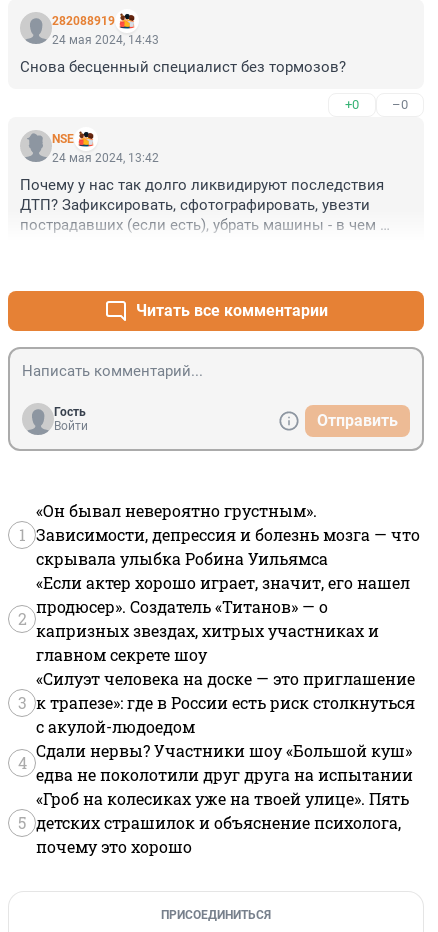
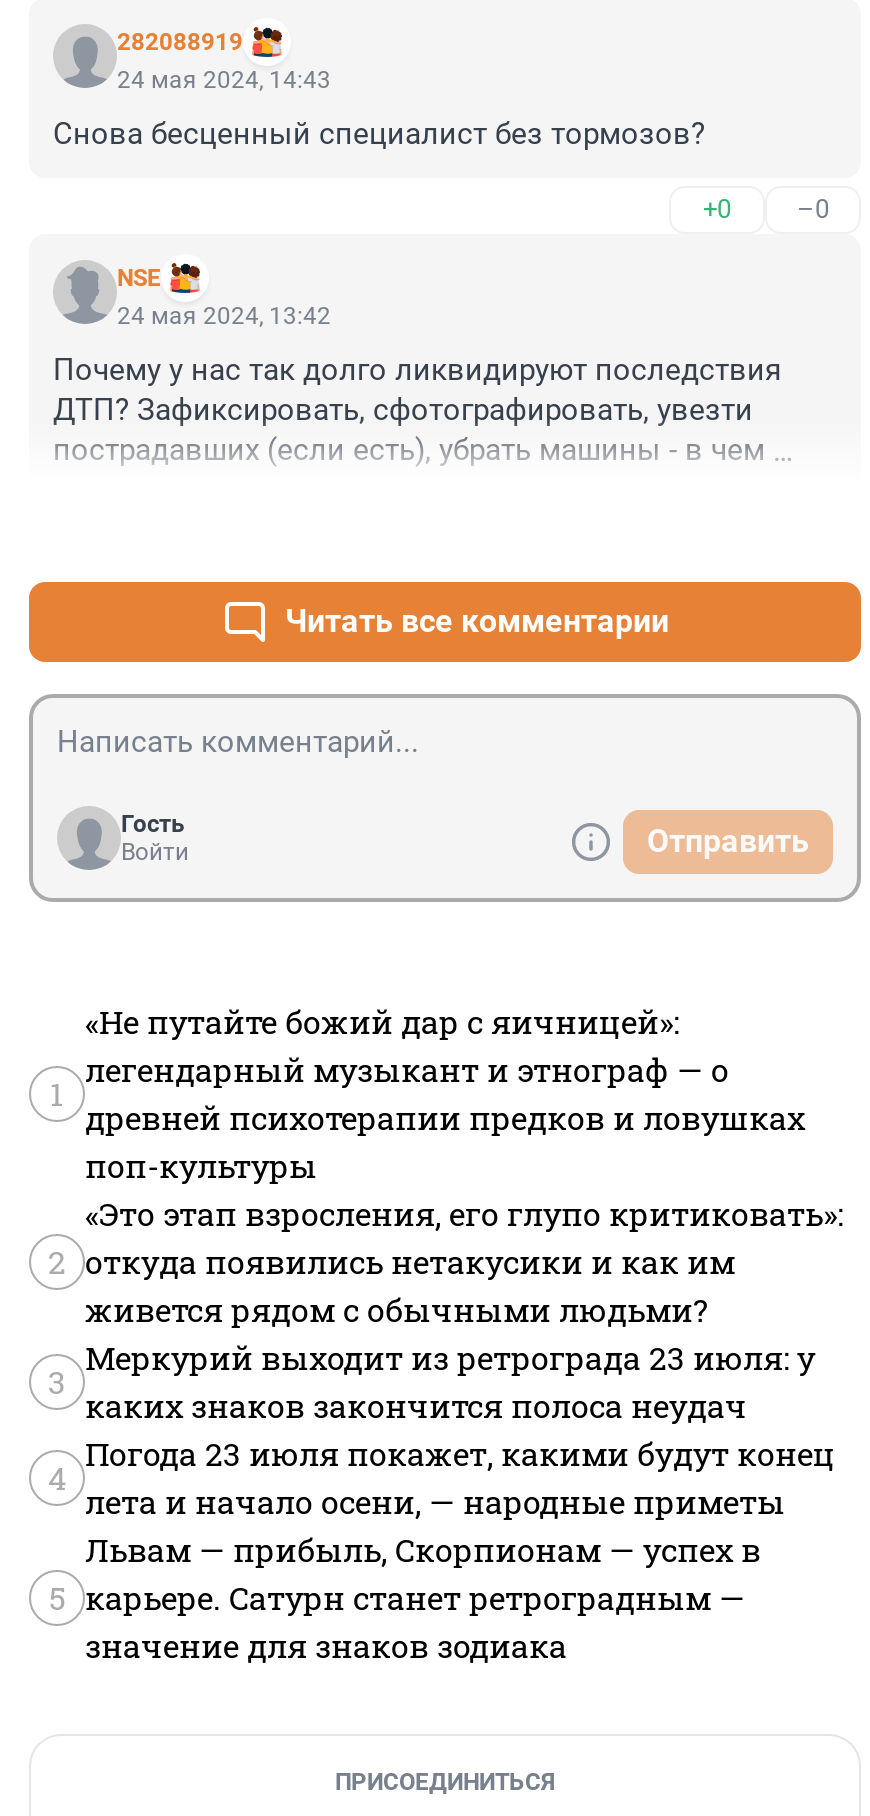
[36,500,420,569] «Он бывал невероятно грустным». | Зависимости, депрессия и болезнь мозга — что | скрывала улыбка Робина Уильямса -> [85,1000,805,1186] «Не путайте божий дар с яичницей»: | легендарный музыкант и этнограф — о | древней психотерапии предков и ловушках | поп-культуры
[36,572,410,665] «Если актер хорошо играет, значит, его нашел | продюсер». Создатель «Титанов» — о | капризных звездах, хитрых участниках и | главном секрете шоу -> [85,1192,843,1330] «Это этап взросления, его глупо критиковать»: | откуда появились нетакусики и как им | живется рядом с обычными людьми?
[36,668,415,737] «Силуэт человека на доске — это приглашение | к трапезе»: где в России есть риск столкнуться | с акулой-людоедом -> [85,1336,815,1426] Меркурий выходит из ретрограда 23 июля: у | каких знаков закончится полоса неудач
[36,740,413,785] Сдали нервы? Участники шоу «Большой куш» | едва не поколотили друг друга на испытании -> [85,1432,835,1522] Погода 23 июля покажет, какими будут конец | лета и начало осени, — народные приметы
[36,788,409,857] «Гроб на колесиках уже на твоей улице». Пять | детских страшилок и объяснение психолога, | почему это хорошо -> [85,1528,761,1666] Львам — прибыль, Скорпионам — успех в | карьере. Сатурн станет ретроградным — | значение для знаков зодиака

